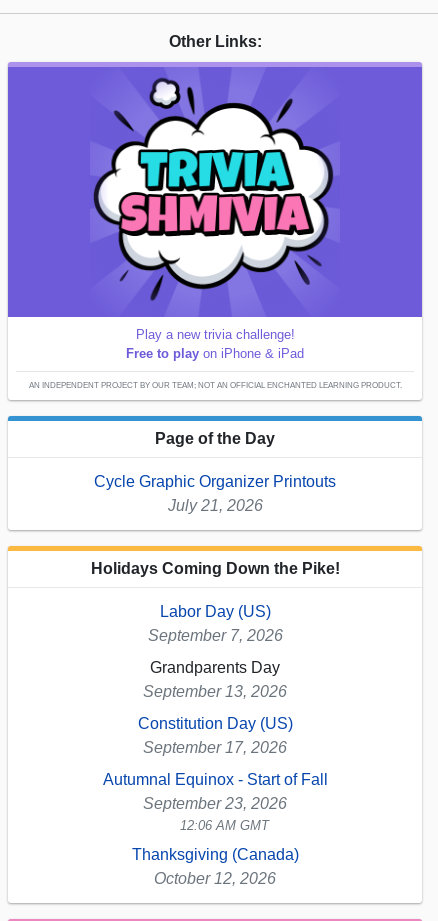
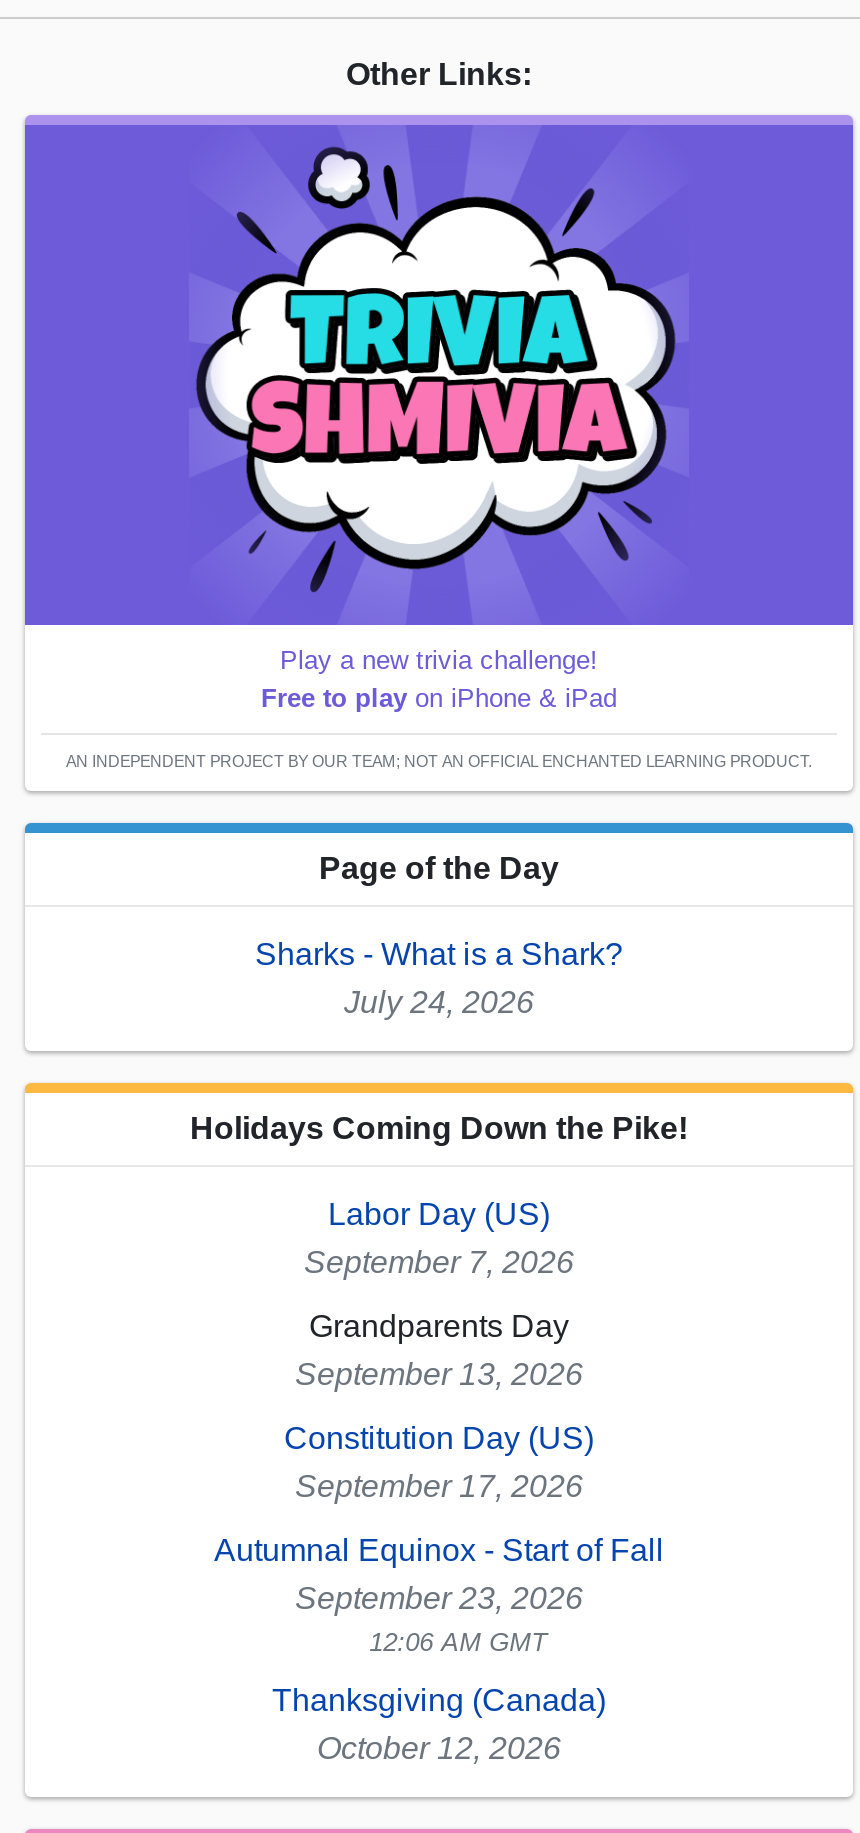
[94,473,336,514] Cycle Graphic Organizer Printouts | July 21, 2026 -> [255,938,623,1020] Sharks - What is a Shark? | July 24, 2026

